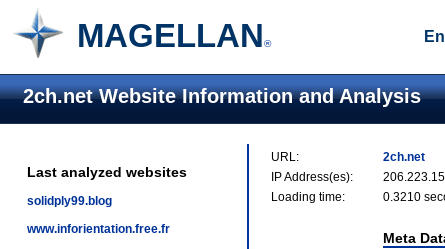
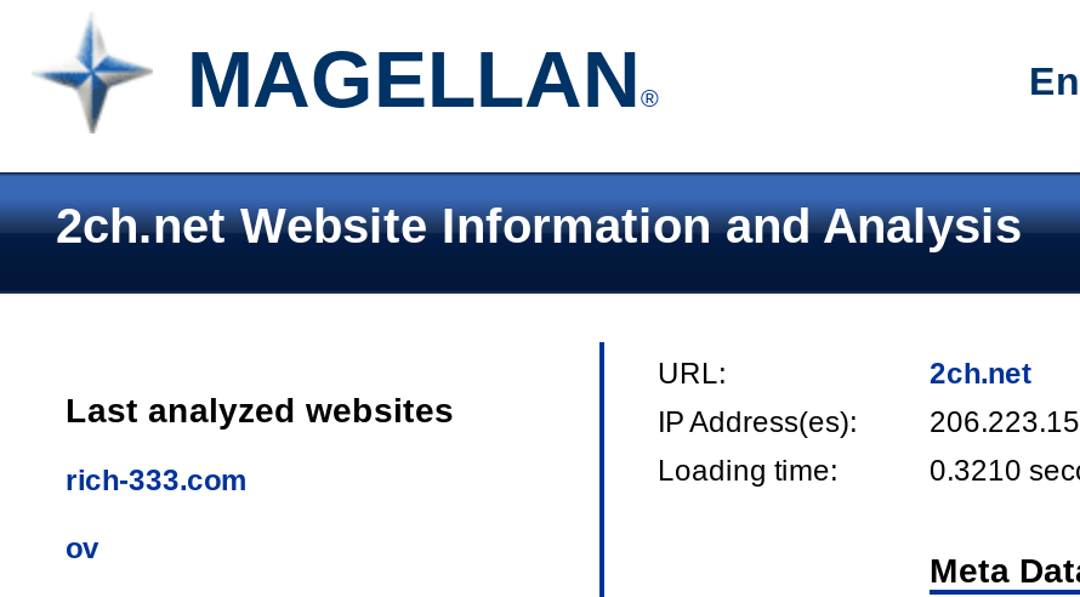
[27,194,112,208] solidply99.blog -> [66,464,248,497] rich-333.com
[27,222,170,236] www.inforientation.free.fr -> [66,531,100,565] ov

